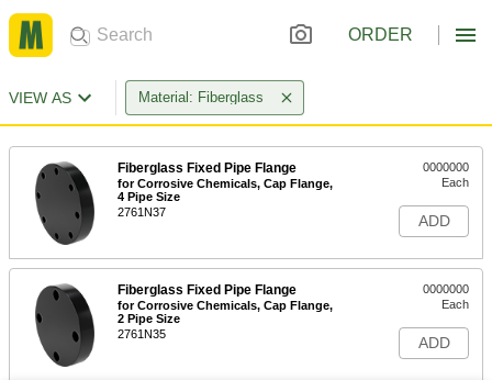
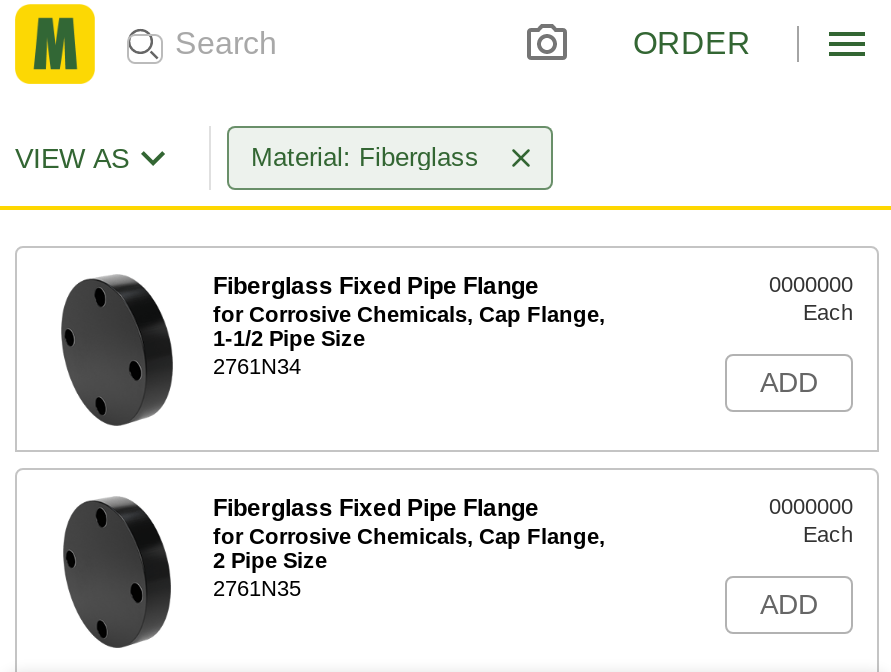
[118,190,180,219] 4 Pipe Size | 2761N37 -> [213,326,365,378] 1-1/2 Pipe Size | 2761N34

